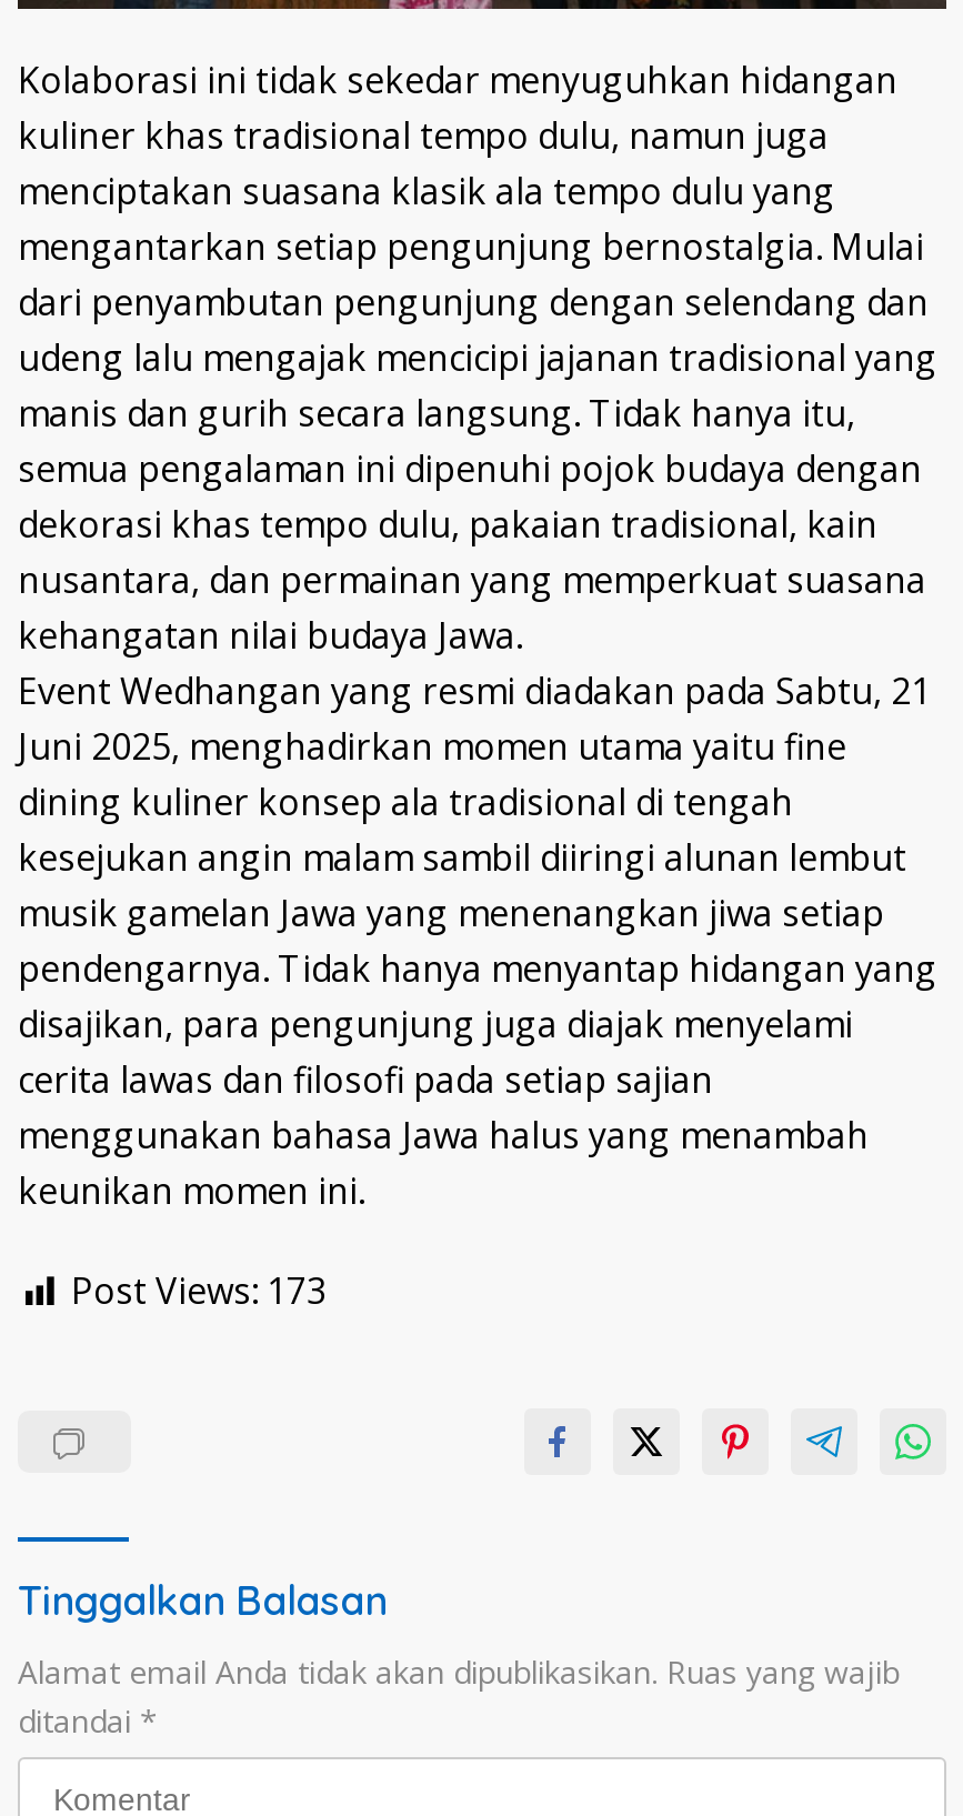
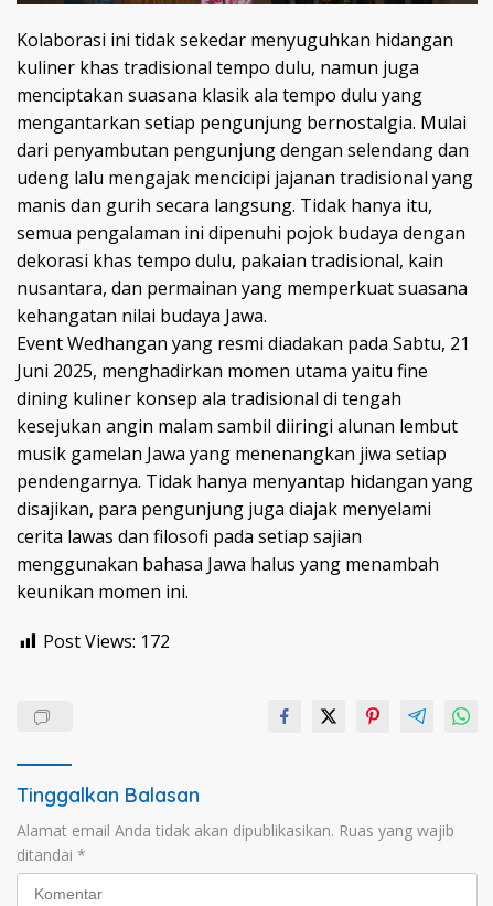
[71,1267,327,1316] Post Views: 173 -> [43,629,170,654] Post Views: 172

